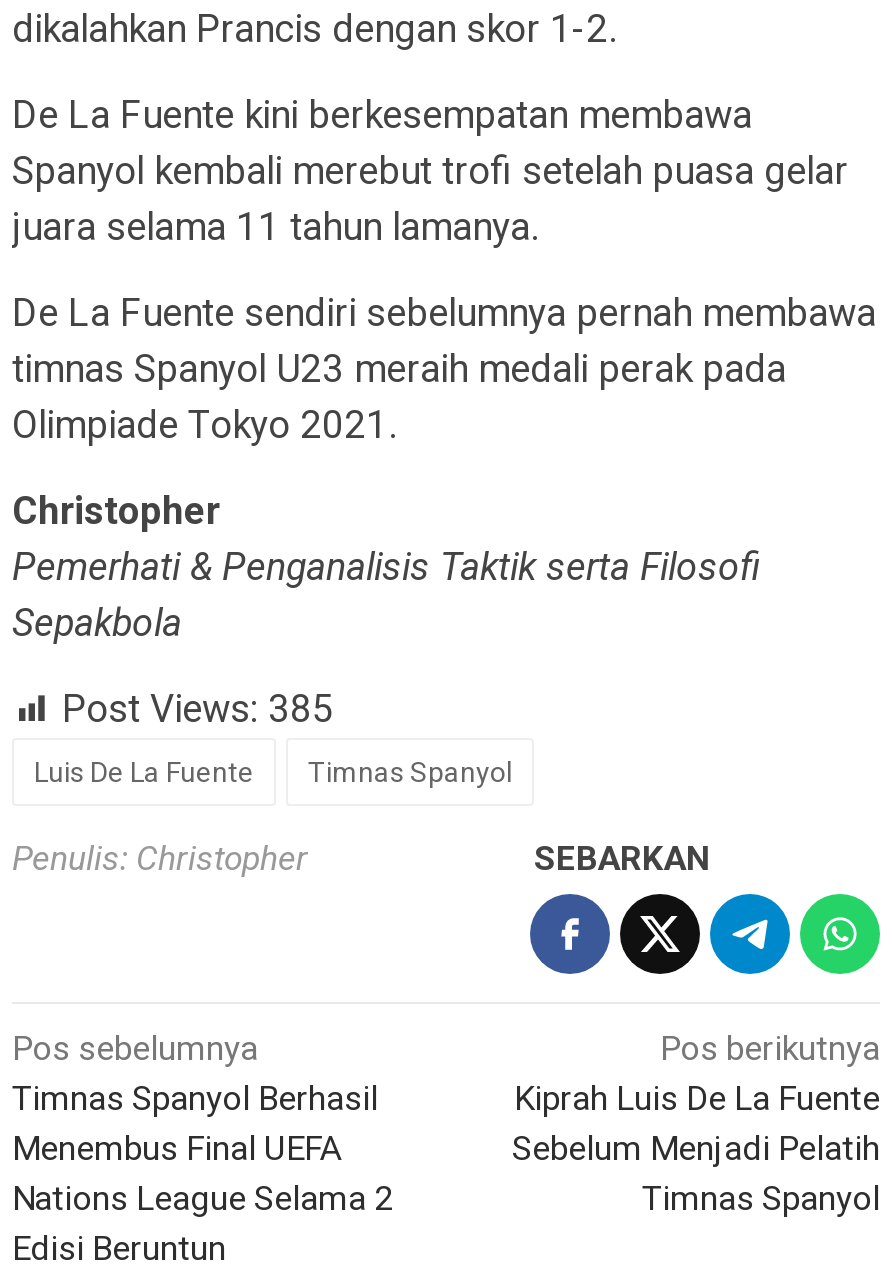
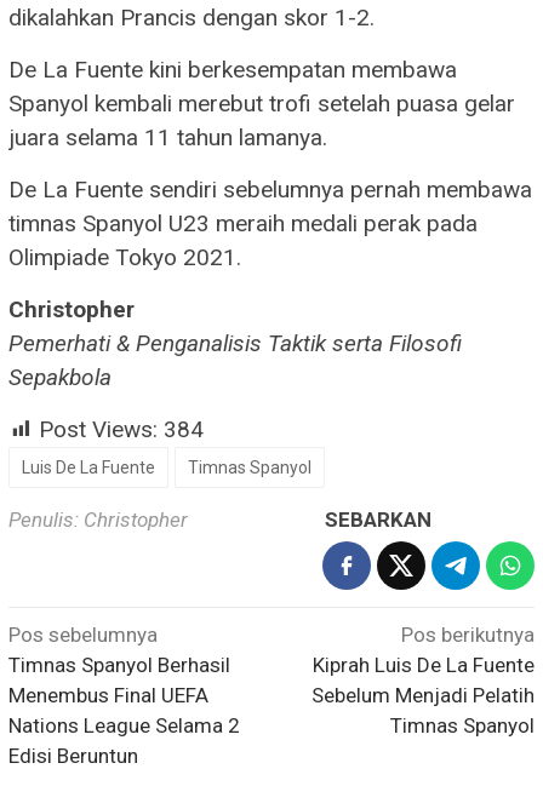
[62,686,334,732] Post Views: 385 -> [39,415,204,443] Post Views: 384

